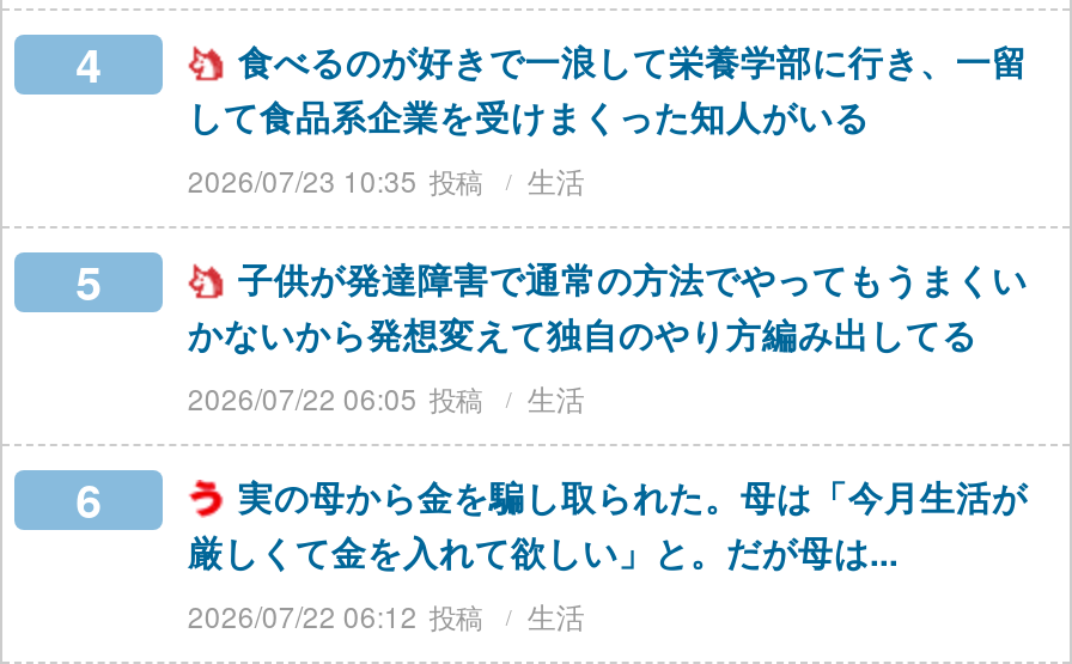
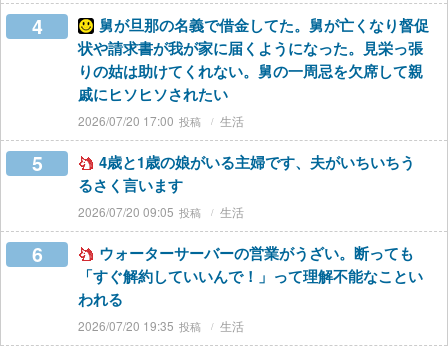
[187,35,1027,200] 食べるのが好きで一浪して栄養学部に行き、一留 | して食品系企業を受けまくった知人がいる | 2026/07/23 10:35 -> [78,14,429,129] 舅が旦那の名義で借金してた。舅が亡くなり督促 | 状や請求書が我が家に届くようになった。見栄っ張 | りの姑は助けてくれない。舅の一周忌を欠席して親 | 戚にヒソヒソされたい | 2026/07/20 17:00
[187,252,1027,418] 子供が発達障害で通常の方法でやってもうまくい | かないから発想変えて独自のやり方編み出してる | 2026/07/22 06:05 -> [78,151,415,220] 4歳と1歳の娘がいる主婦です、夫がいちいちう | るさく言います | 2026/07/20 09:05
[187,470,1027,635] 実の母から金を騙し取られた。母は「今月生活が | 厳しくて金を入れて欲しい」と。だが母は... | 2026/07/22 06:12 -> [78,242,423,334] ウォーターサーバーの営業がうざい。断っても | 「すぐ解約していいんで！」って理解不能なことい | われる | 2026/07/20 19:35

